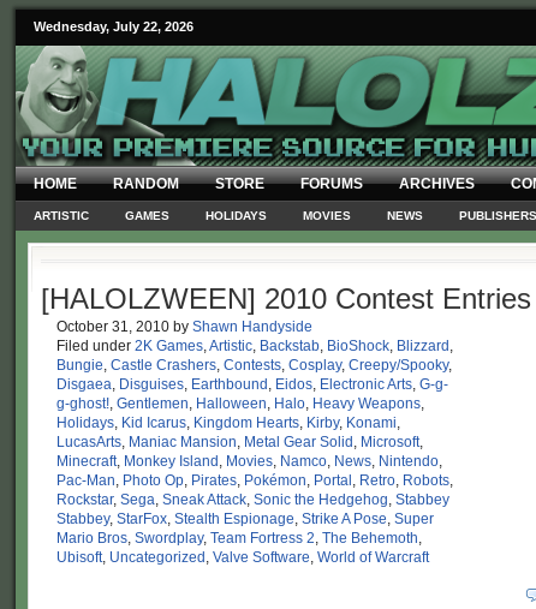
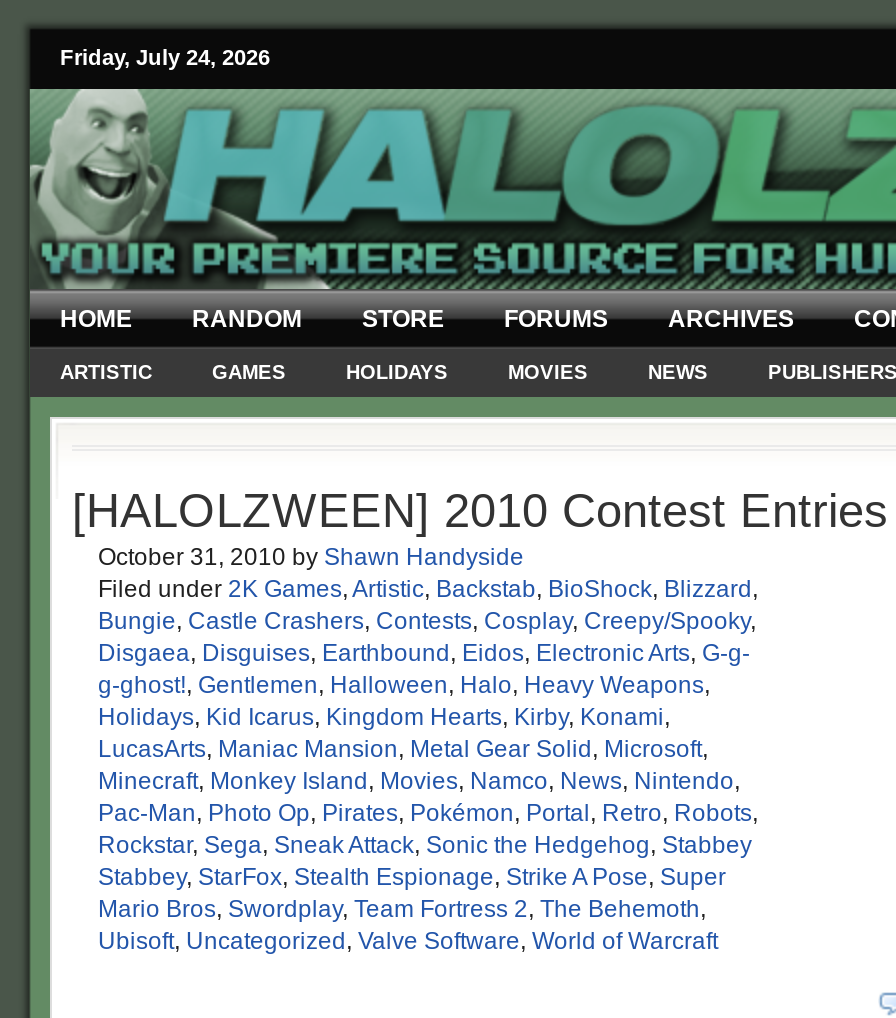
[34,19,193,34] Wednesday, July 22, 2026 -> [60,45,270,69] Friday, July 24, 2026

